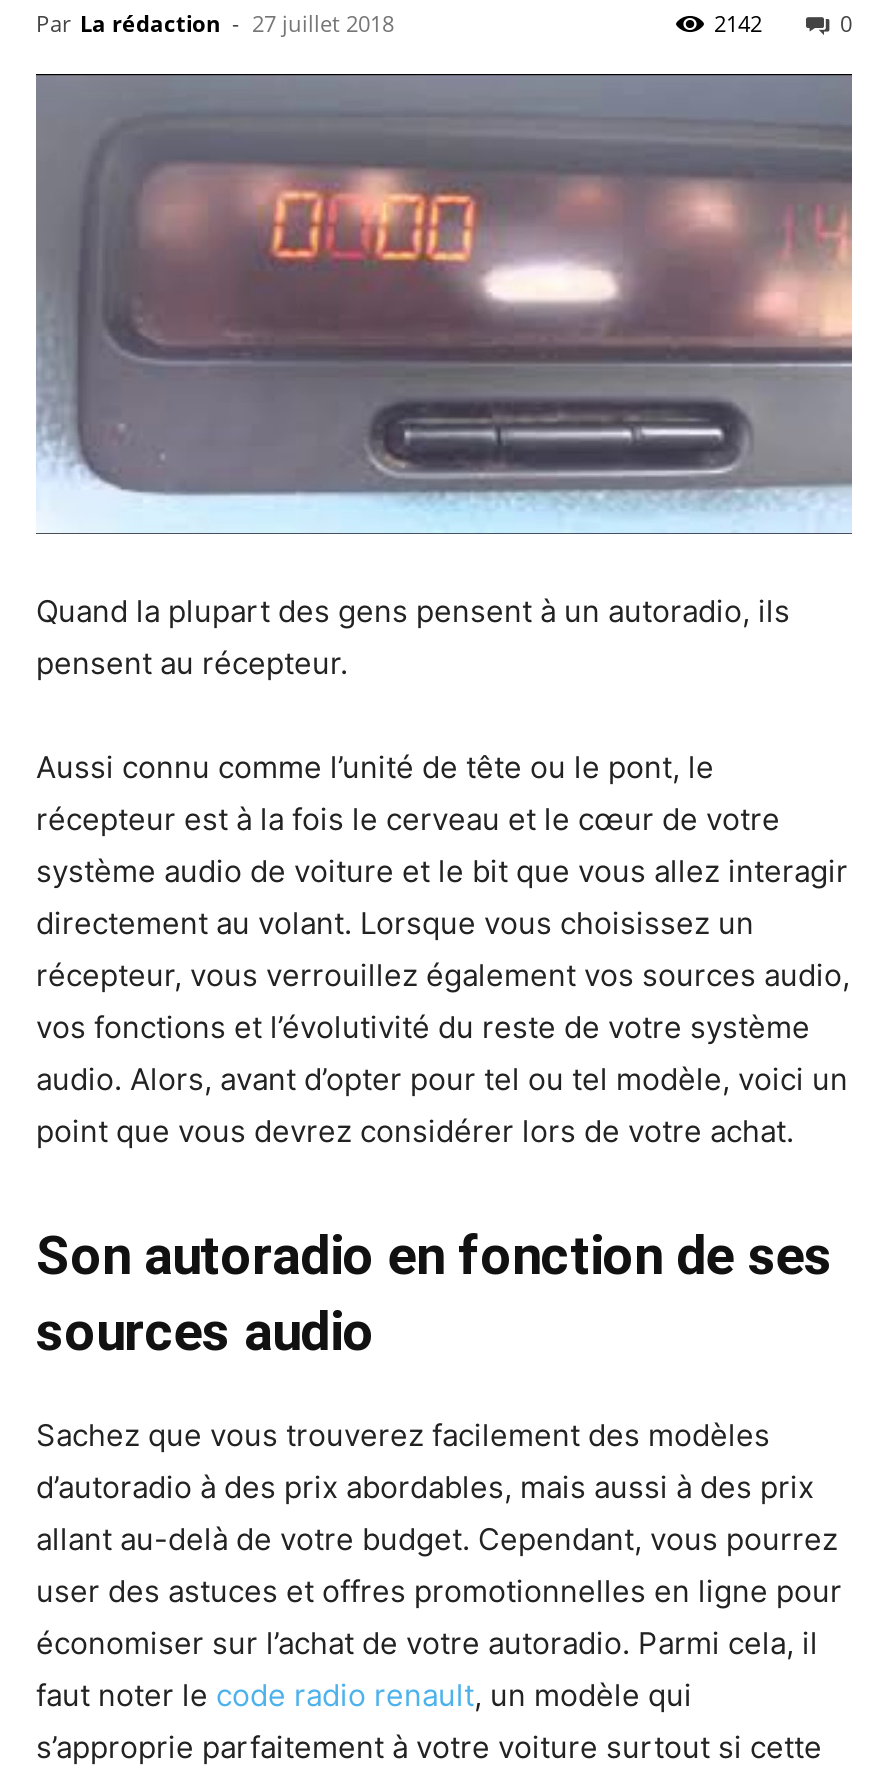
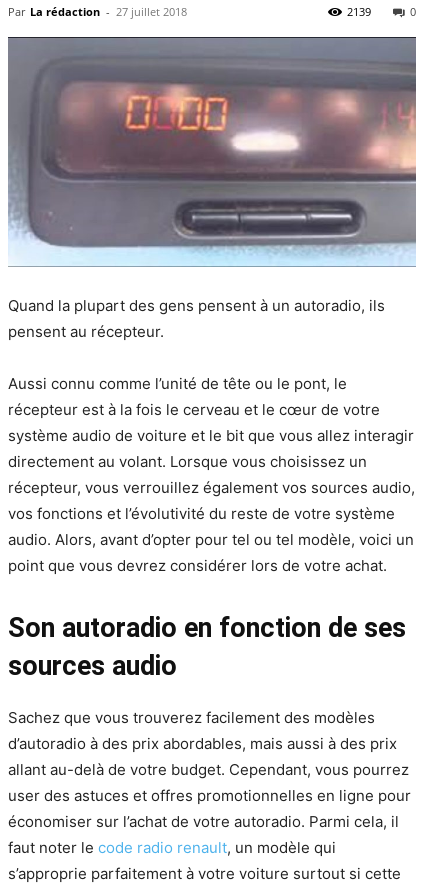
[714,8,762,38] 2142 -> [347,4,371,19] 2139

